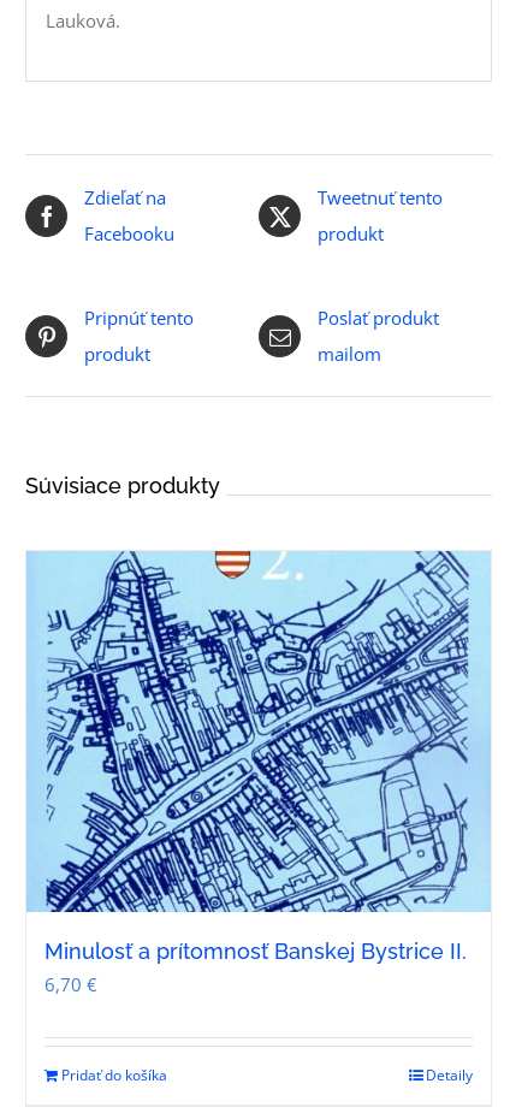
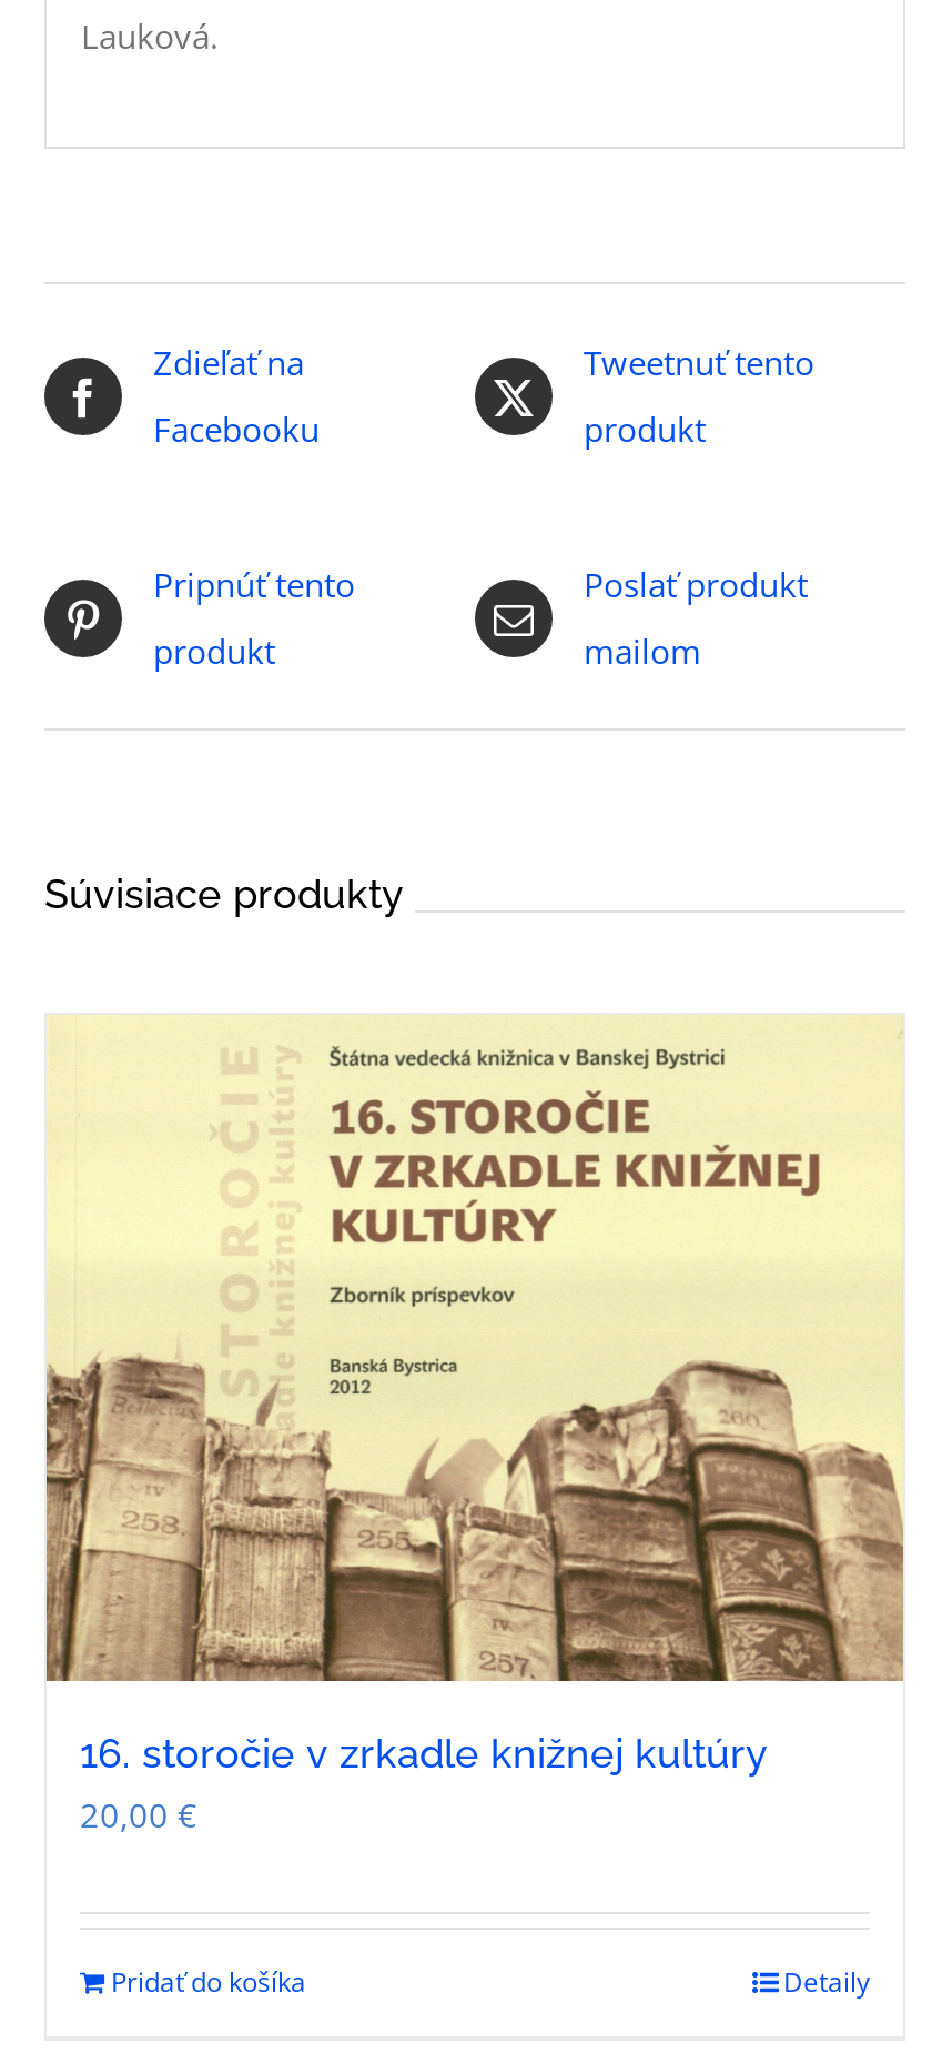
[25,550,491,996] [image] | Minulosť a prítomnosť Banskej Bystrice II. | 6,70 € -> [44,1015,905,1836] [image] | 16. storočie v zrkadle knižnej kultúry | 20,00 €

